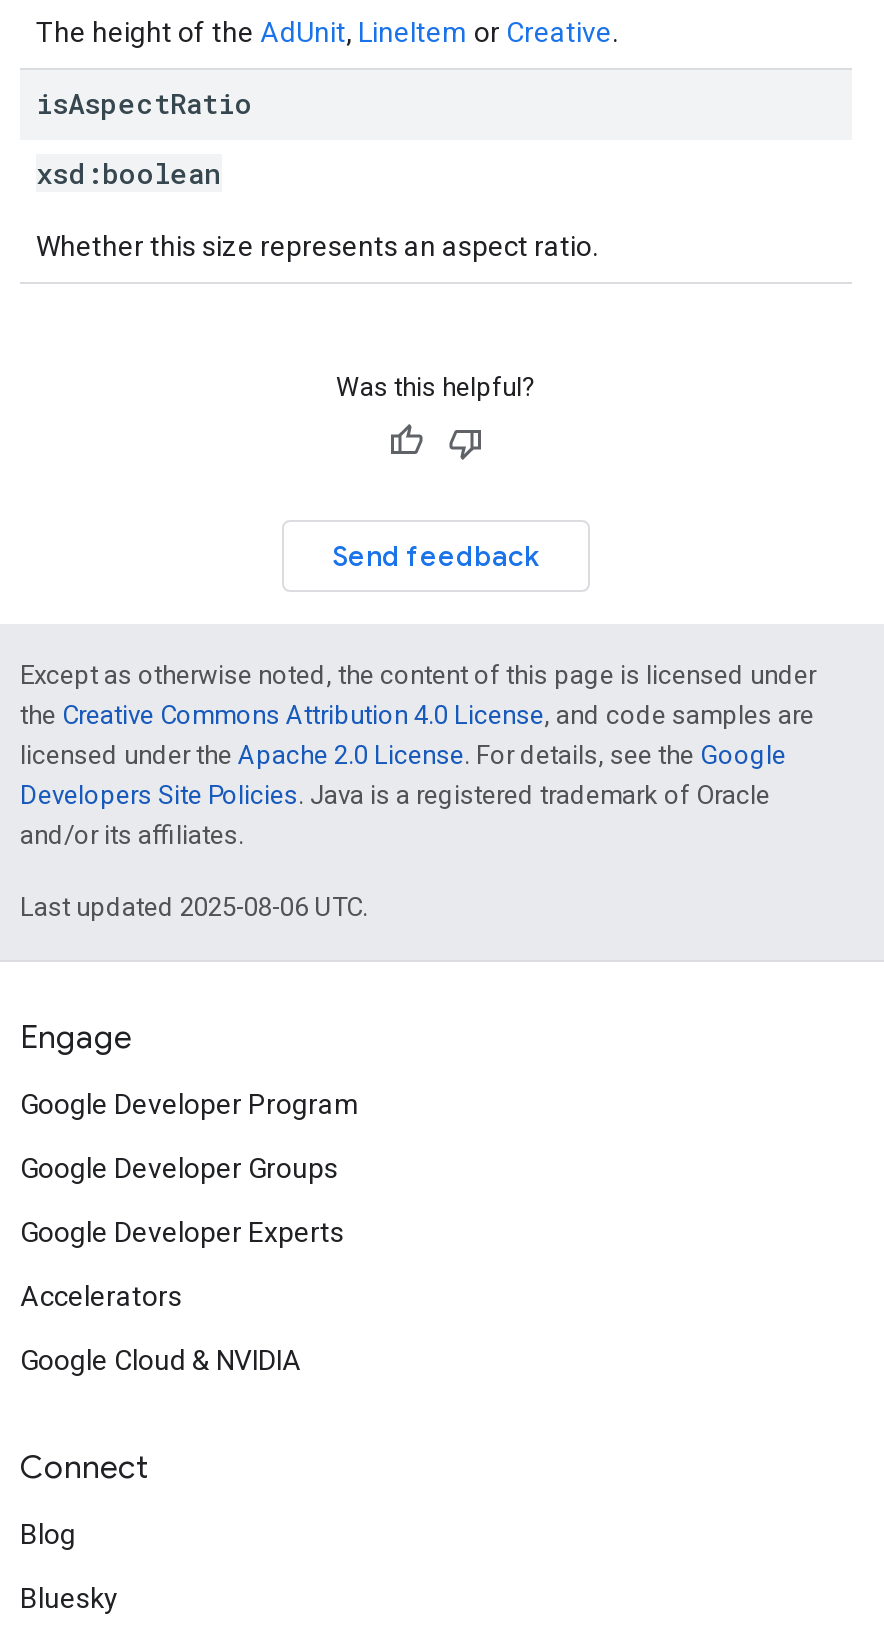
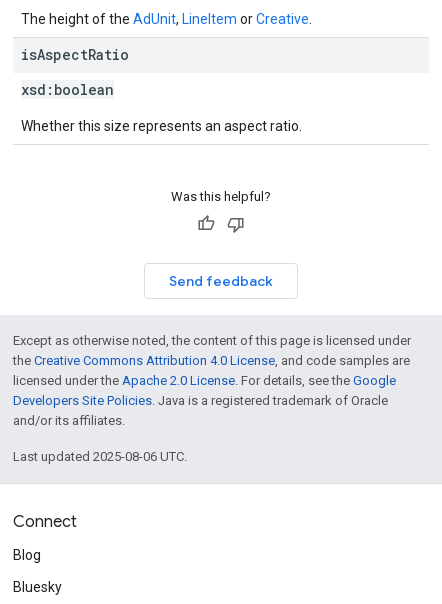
[20,1018,360,1376] Engage | Google Developer Program | Google Developer Groups | Google Developer Experts | Accelerators | Google Cloud & NVIDIA -> none

